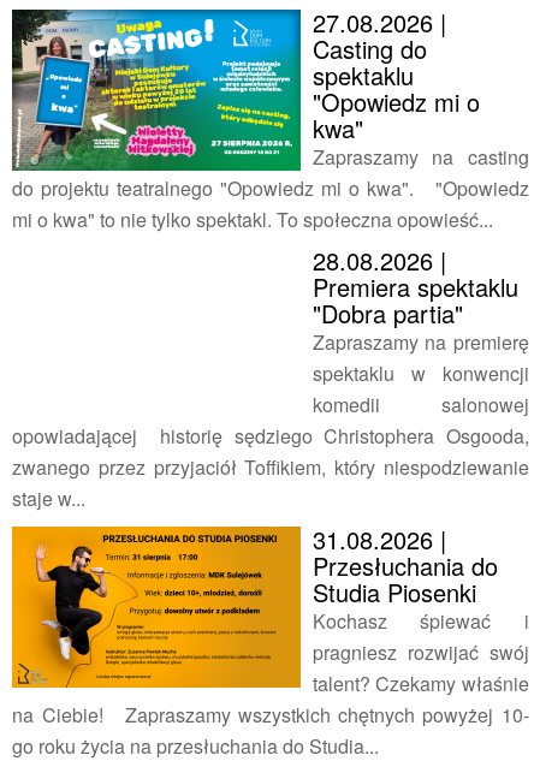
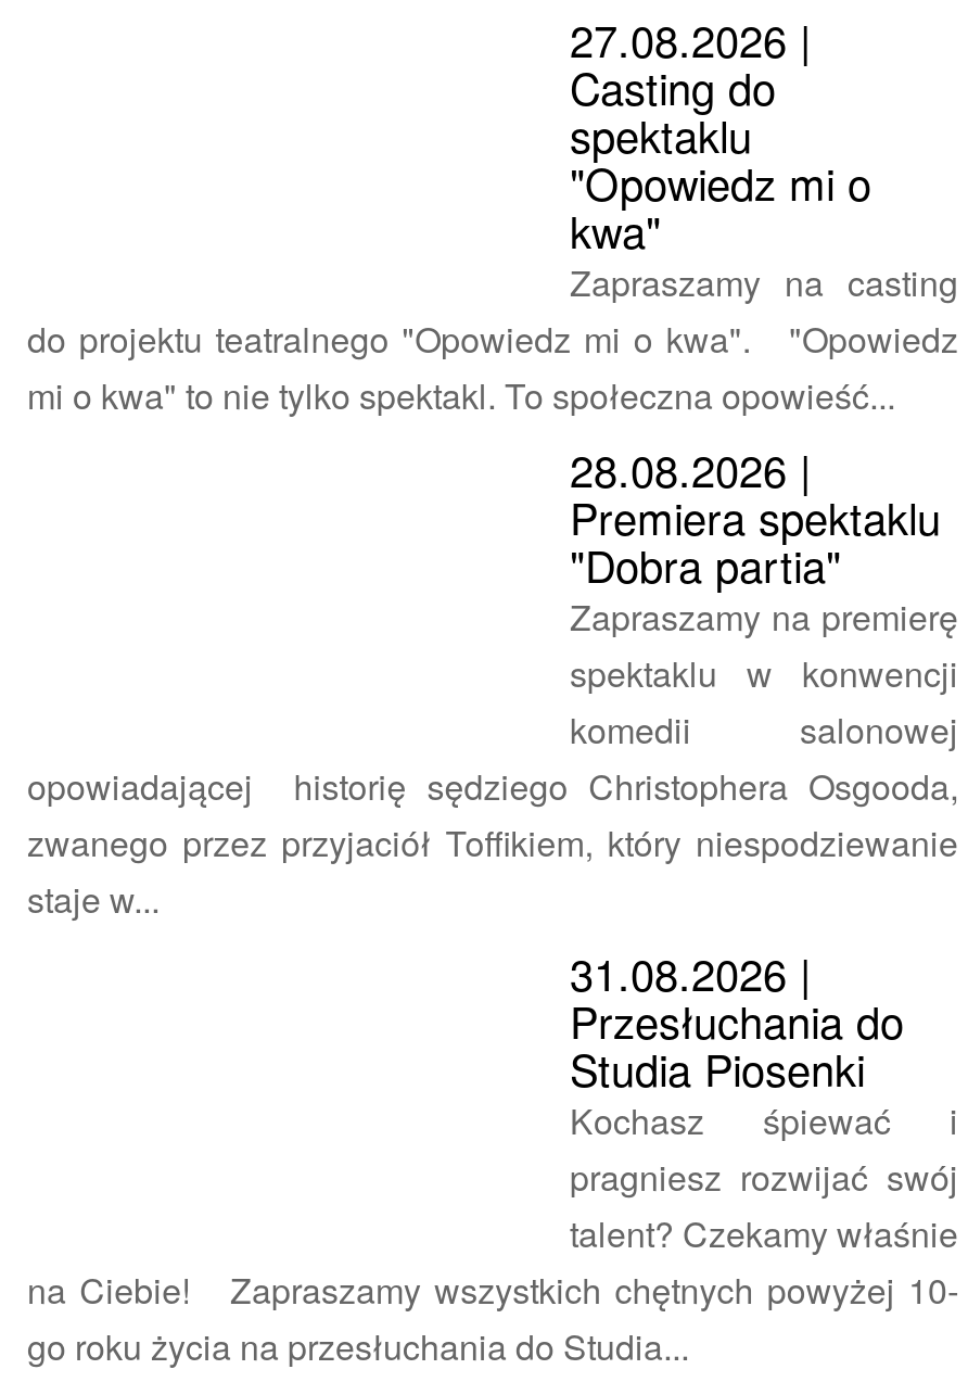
[11,8,302,172] [image] -> none
[11,525,302,689] [image] -> none

